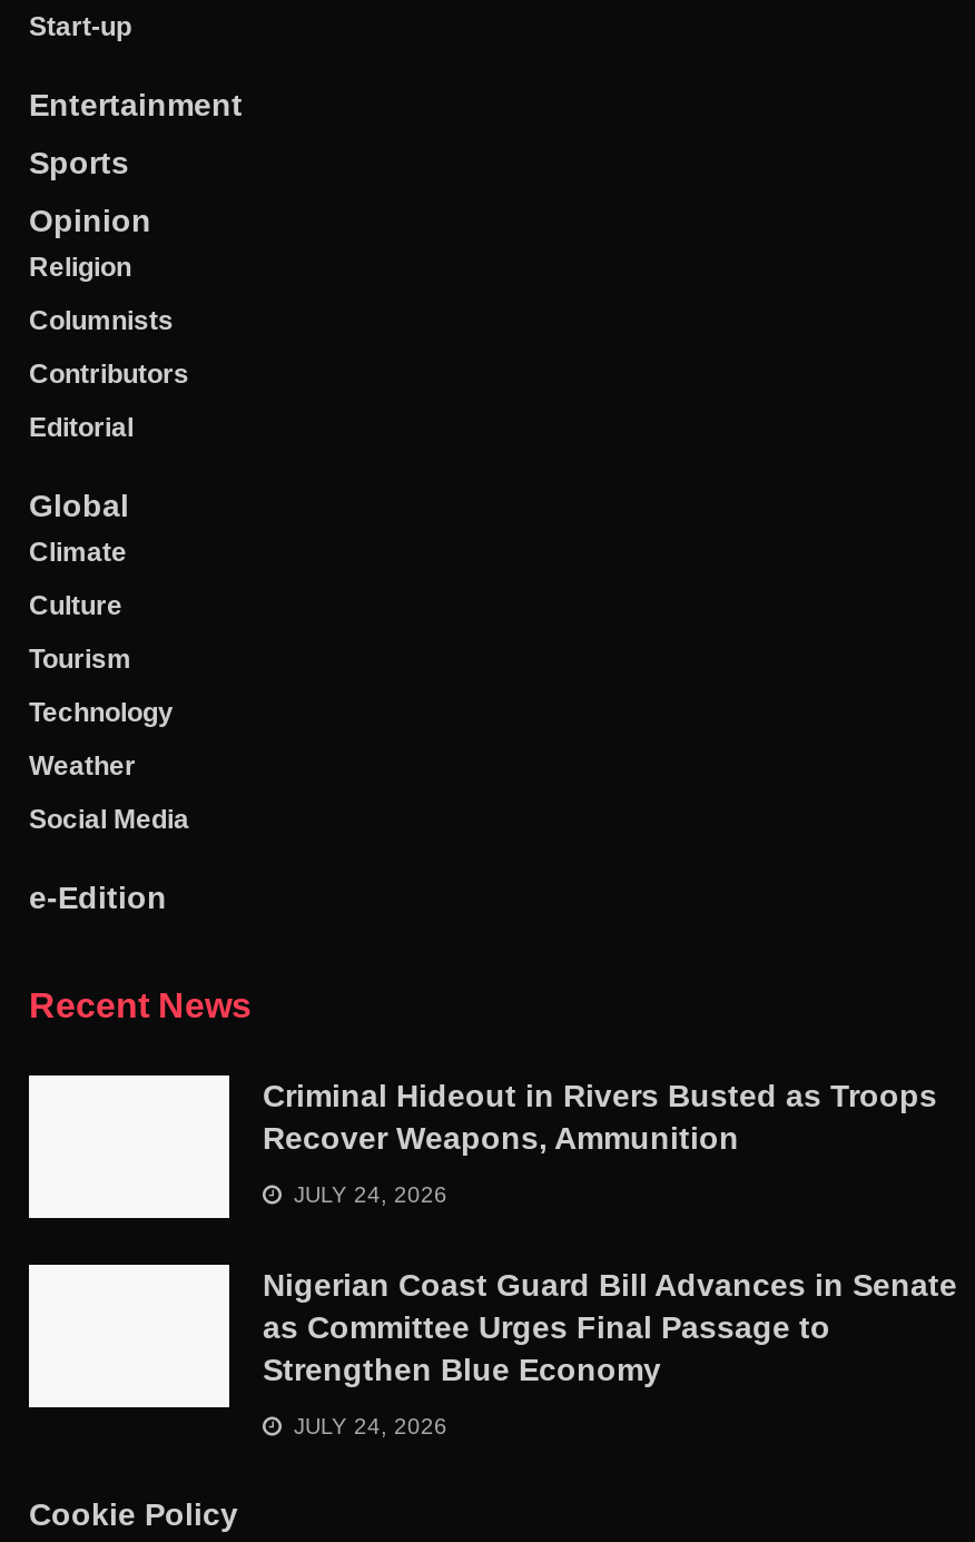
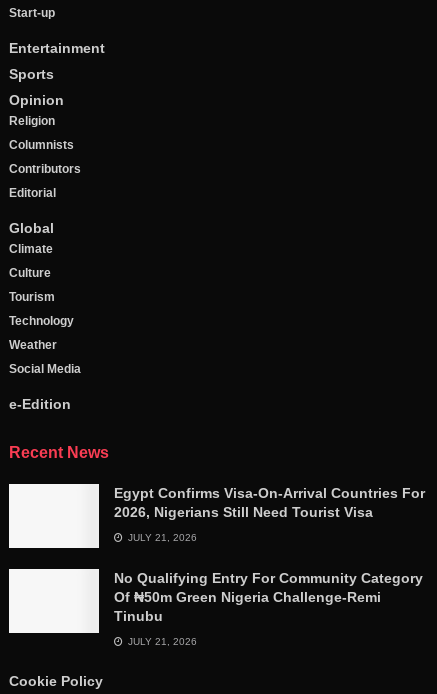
[263,1077,937,1155] Criminal Hideout in Rivers Busted as Troops | Recover Weapons, Ammunition -> [114,484,425,519] Egypt Confirms Visa-On-Arrival Countries For | 2026, Nigerians Still Need Tourist Visa
[287,1181,447,1206] JULY 24, 2026 -> [125,531,197,542] JULY 21, 2026
[263,1266,957,1386] Nigerian Coast Guard Bill Advances in Senate | as Committee Urges Final Passage to | Strengthen Blue Economy -> [114,569,423,623] No Qualifying Entry For Community Category | Of ₦50m Green Nigeria Challenge-Remi | Tinubu
[287,1413,447,1437] JULY 24, 2026 -> [125,635,197,646] JULY 21, 2026

